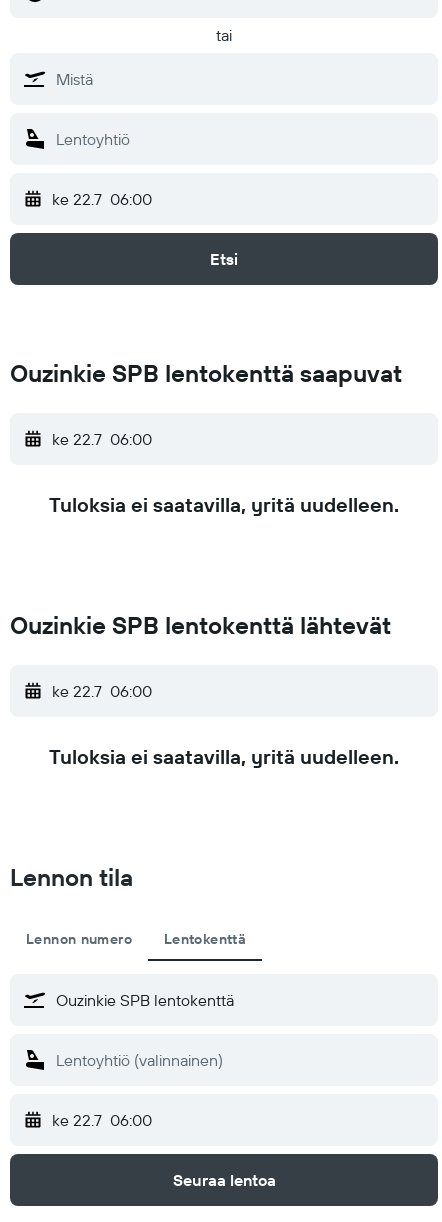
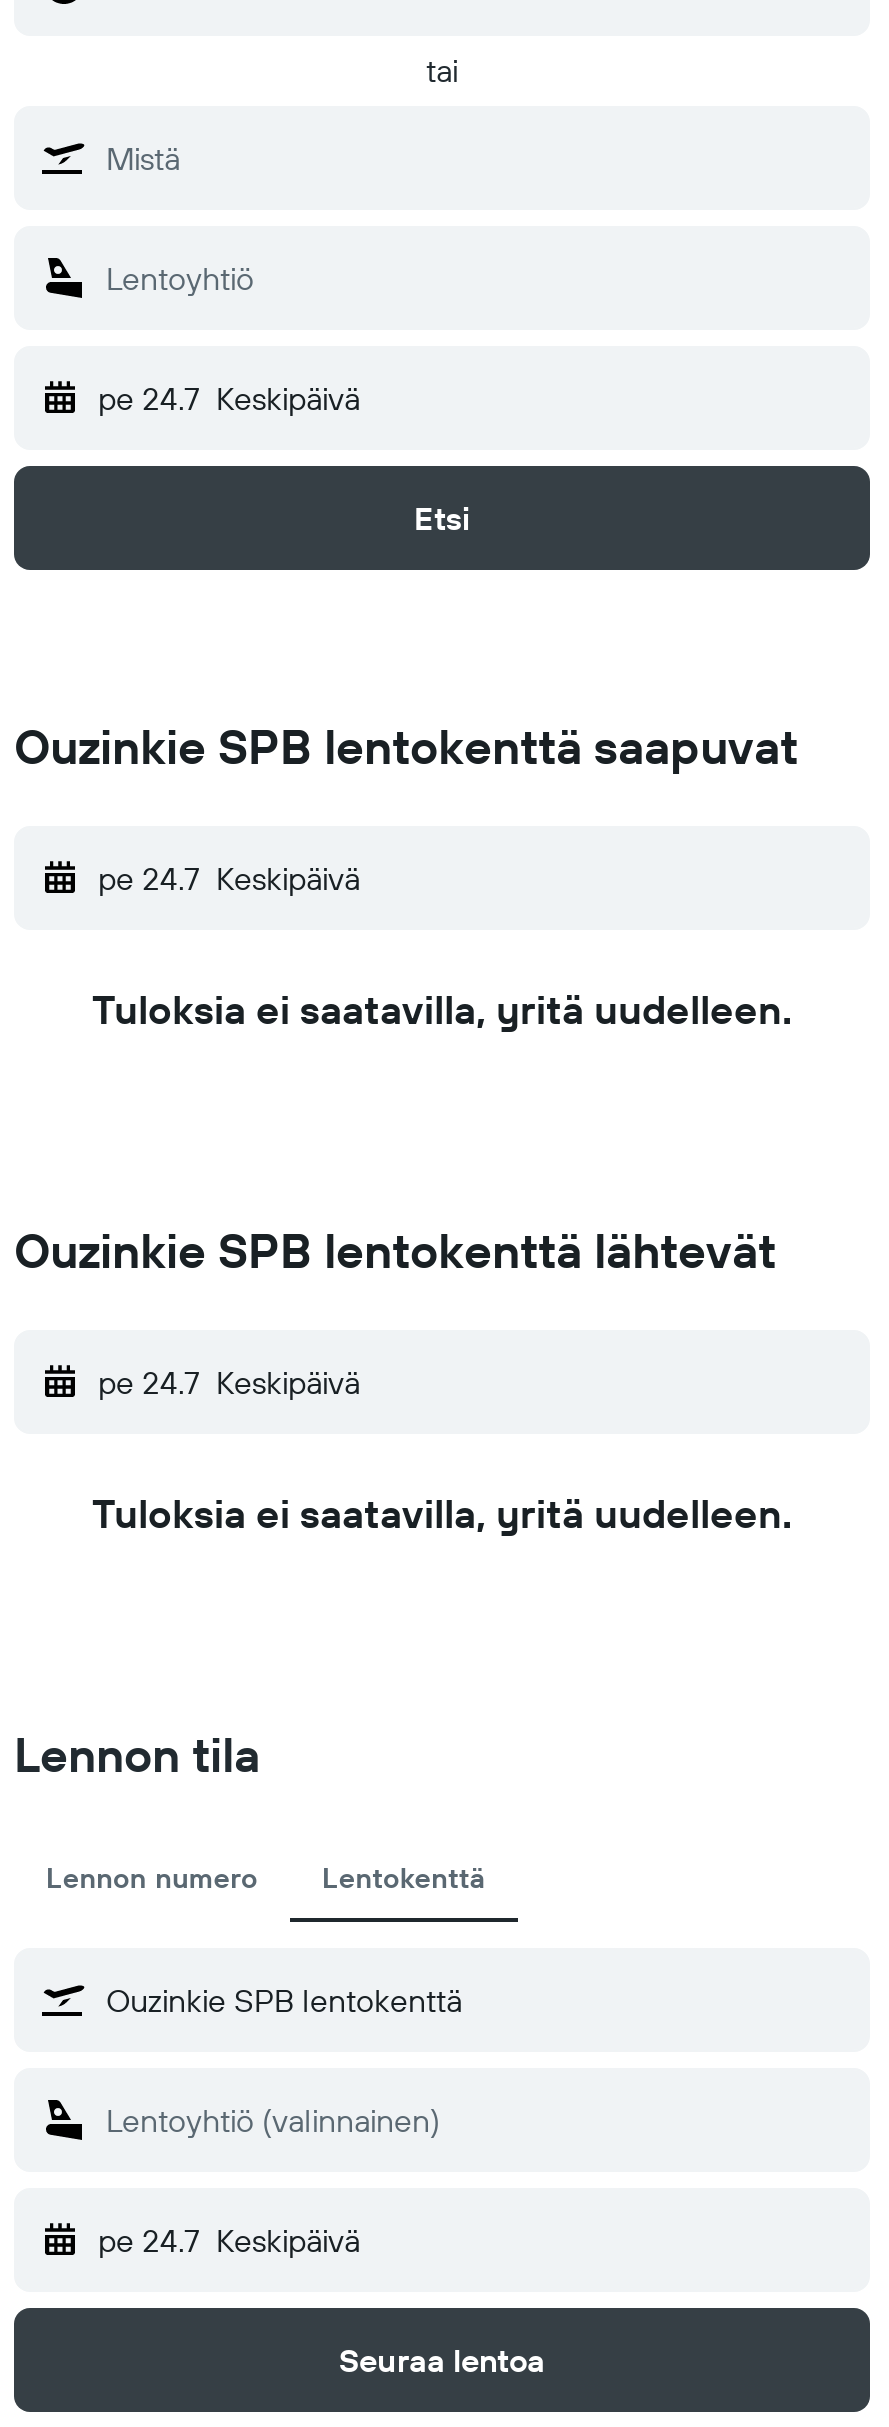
[52,189,152,209] ke 22.7 06:00 -> [98,378,360,418] pe 24.7 Keskipäivä
[52,429,152,449] ke 22.7 06:00 -> [98,858,360,898] pe 24.7 Keskipäivä
[52,681,152,701] ke 22.7 06:00 -> [98,1362,360,1402] pe 24.7 Keskipäivä
[52,1110,152,1130] ke 22.7 06:00 -> [98,2220,360,2260] pe 24.7 Keskipäivä

